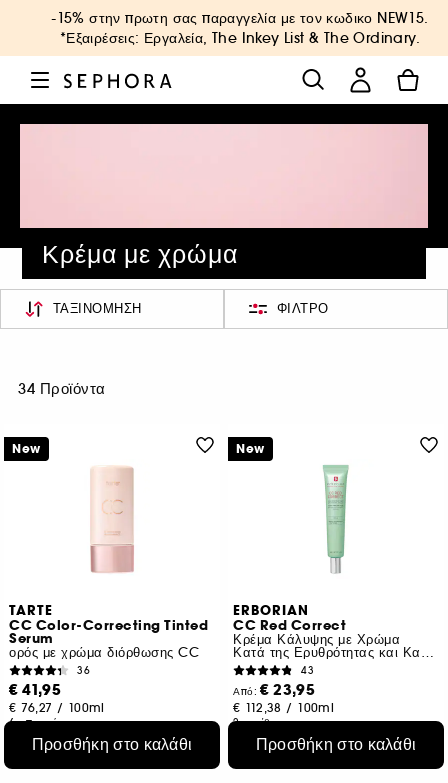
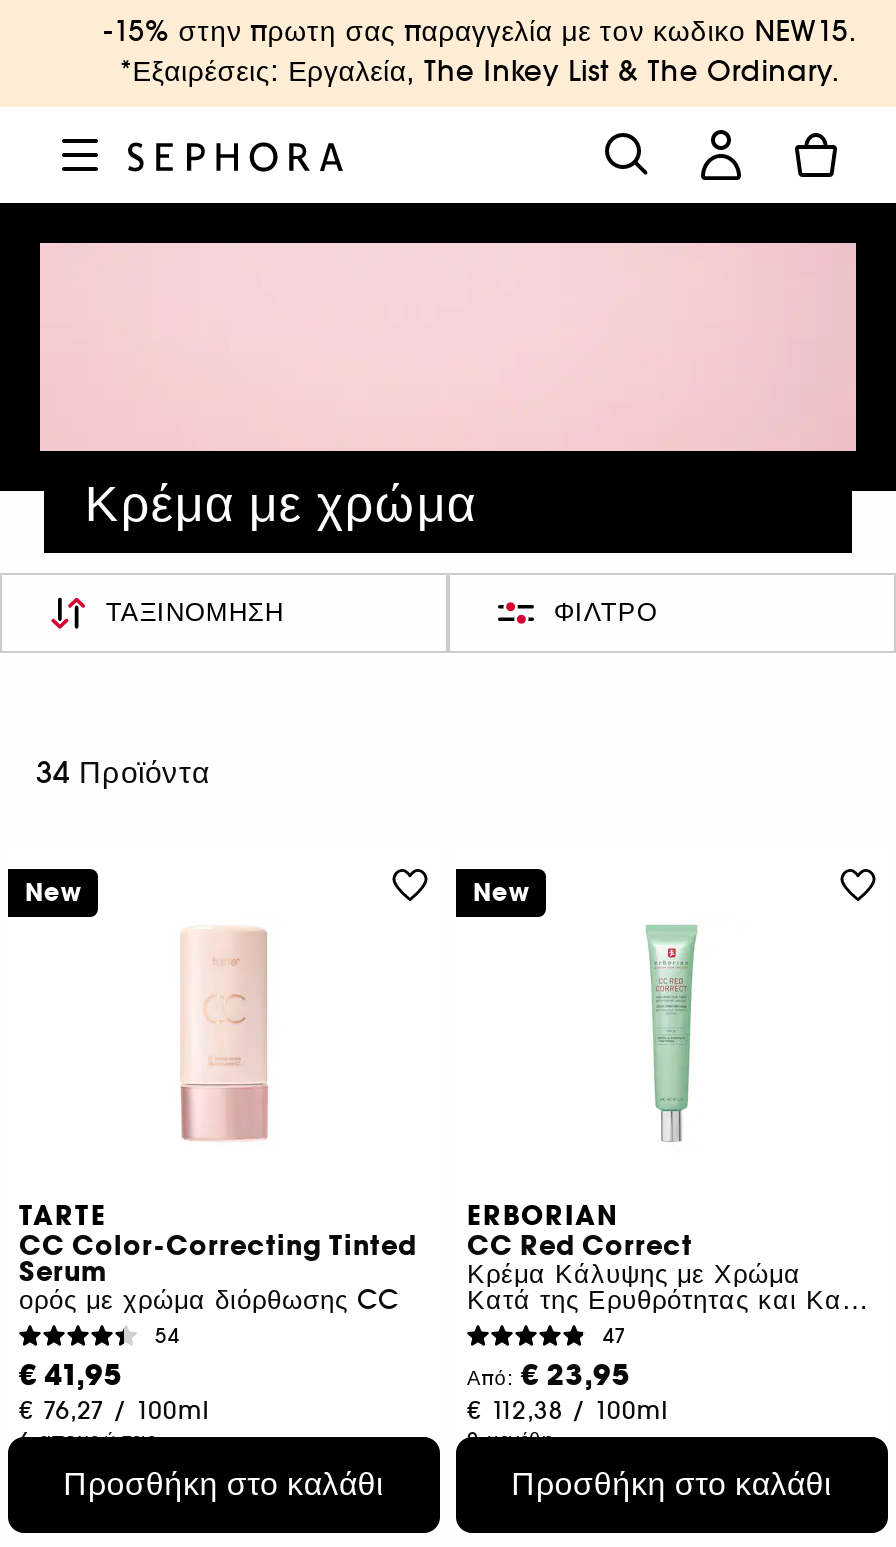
[77,663,90,676] 36 -> [155,1322,181,1348] 54
[301,663,314,676] 43 -> [603,1322,627,1348] 47

